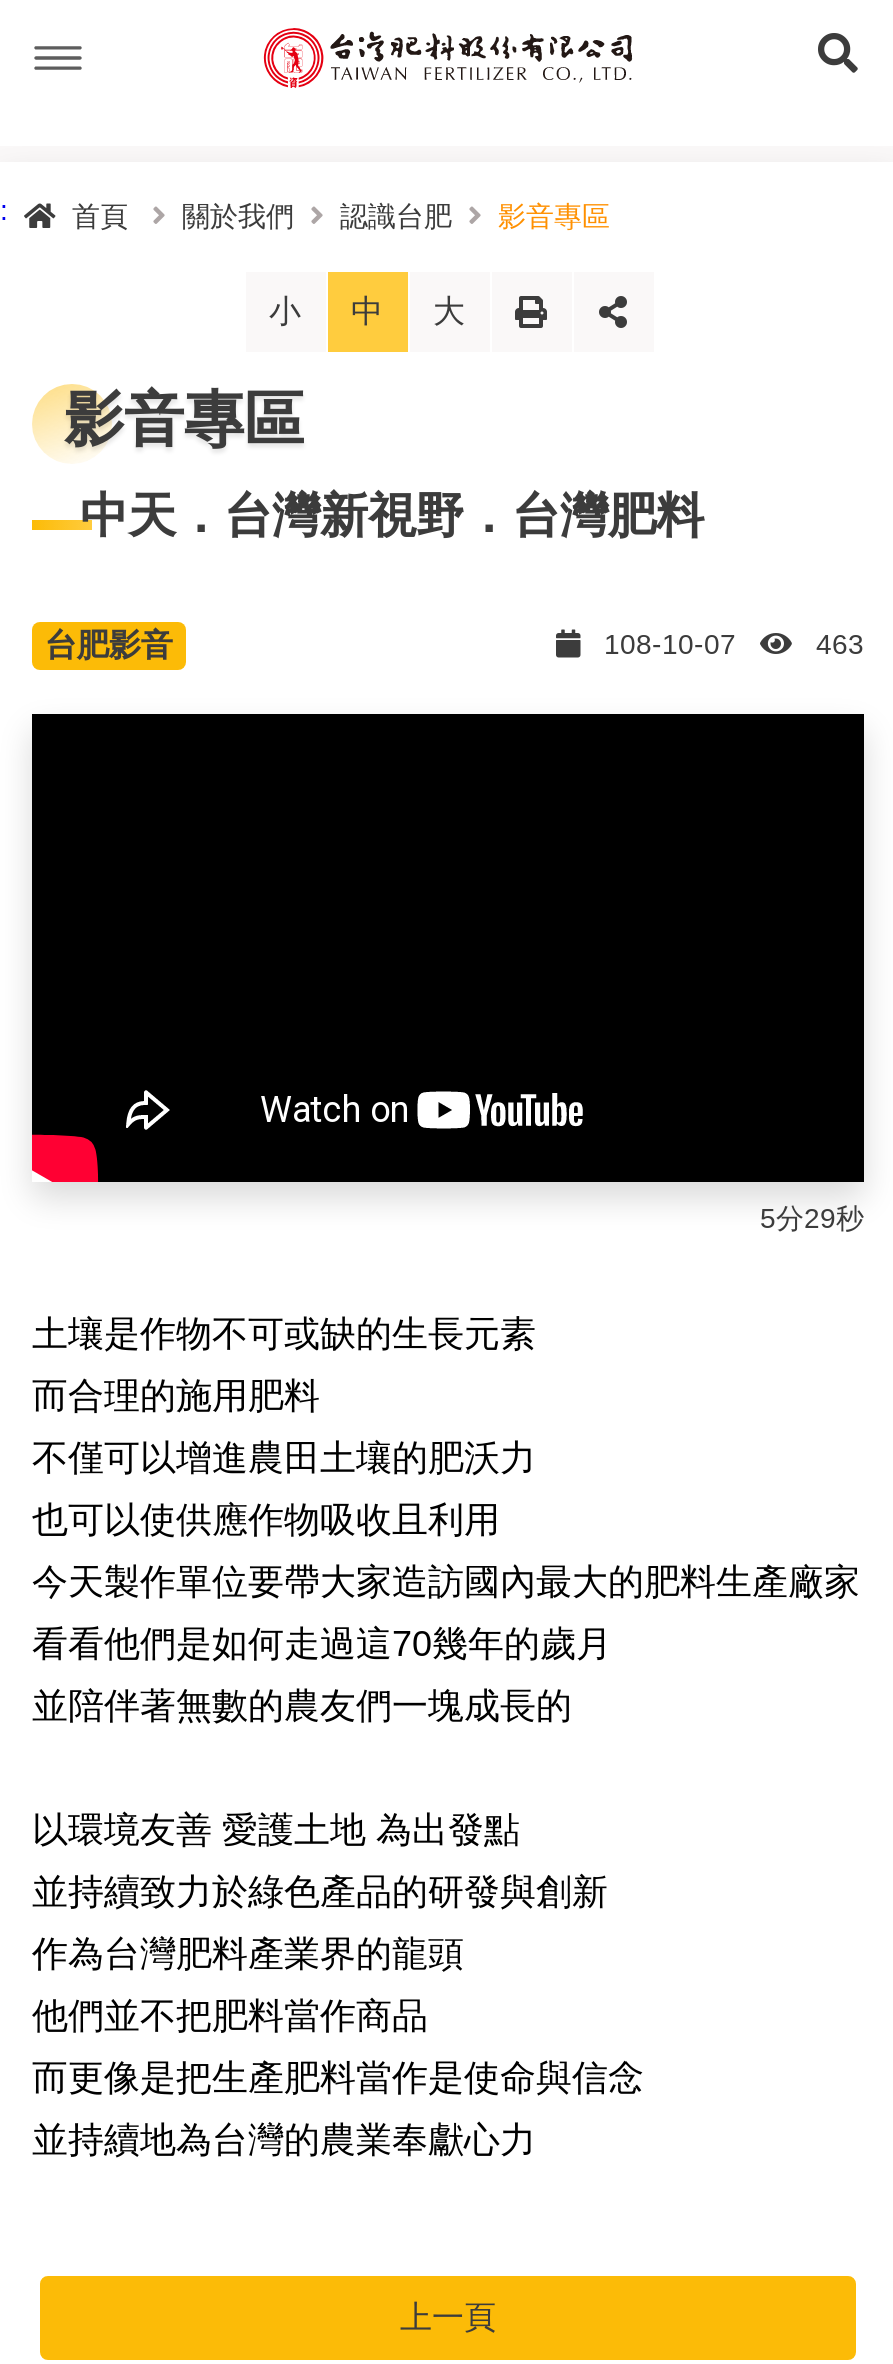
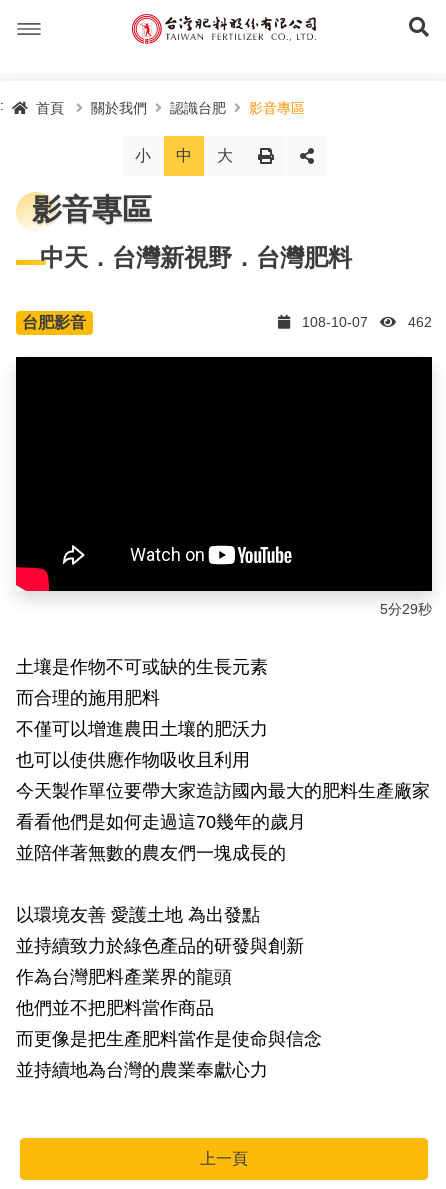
[808,628,864,660] 463 -> [404,314,432,330] 462

